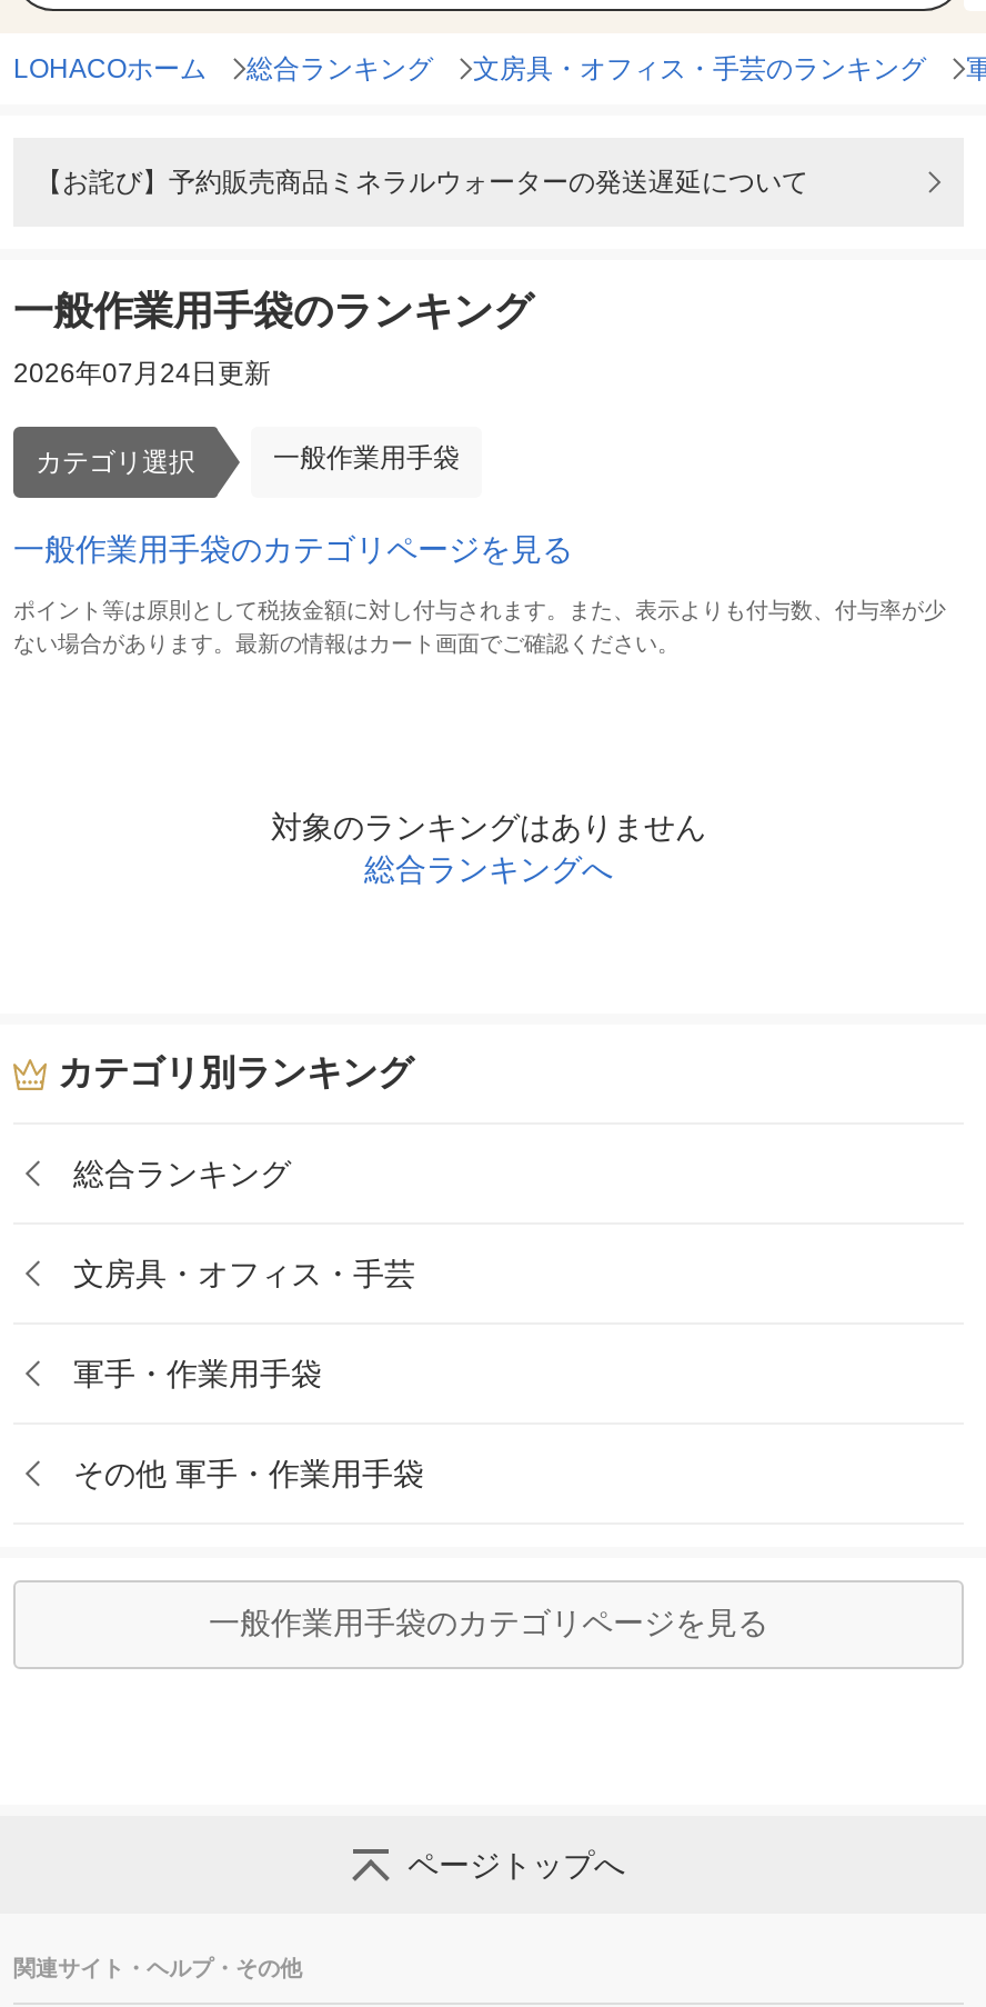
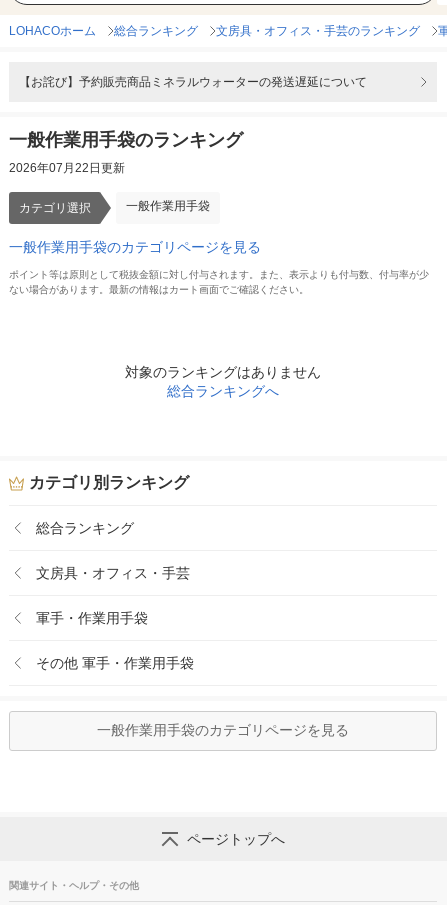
[13,358,271,389] 2026年07月24日更新 -> [9,161,125,175] 2026年07月22日更新

